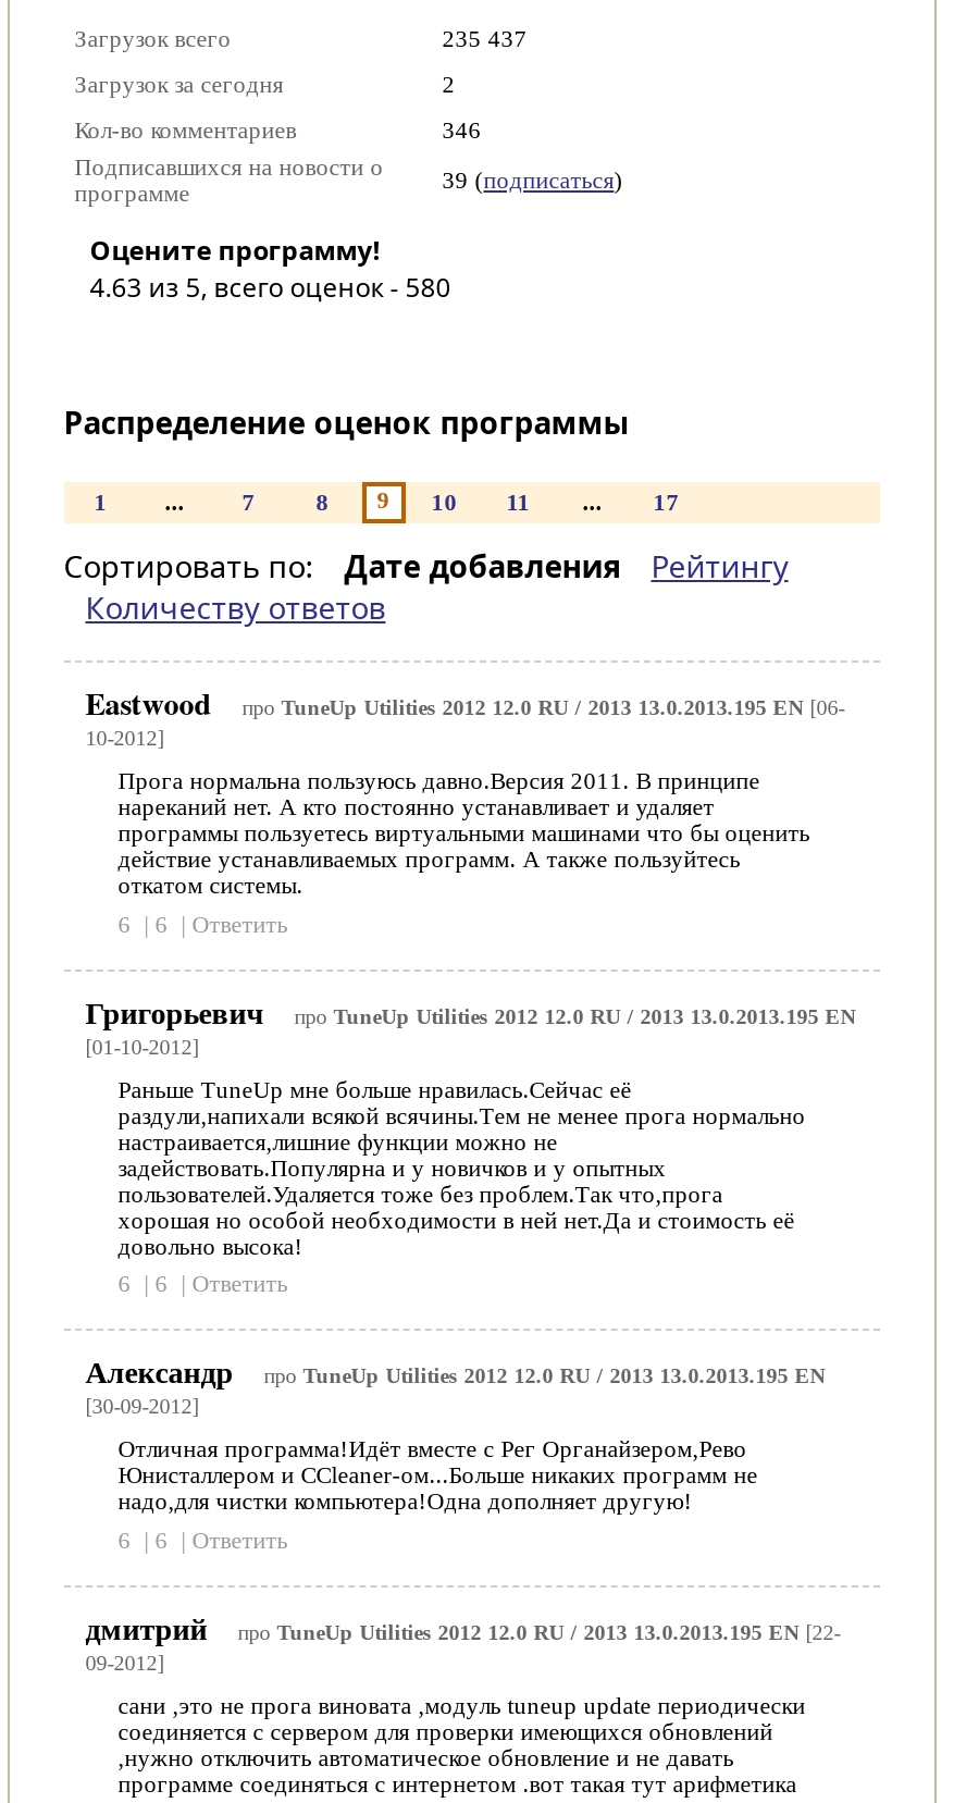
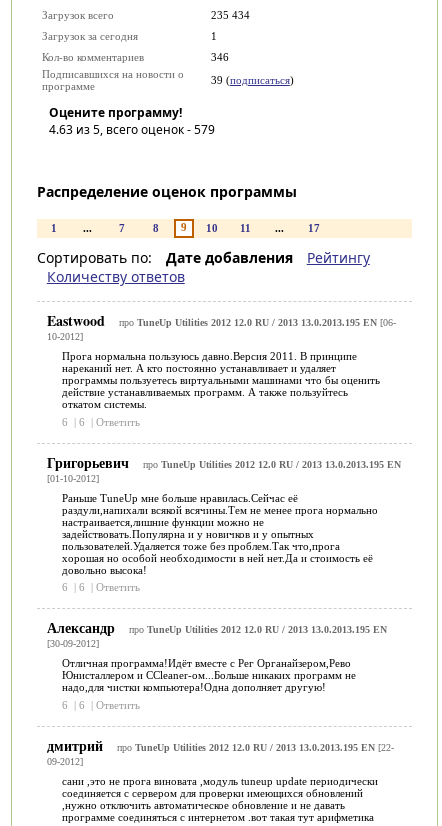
[442,25,527,51] 235 437 -> [211,9,250,21] 235 434
[442,71,455,97] 2 -> [211,30,217,42] 1
[90,269,451,306] 4.63 из 5, всего оценок - 580 -> [49,121,215,138] 4.63 из 5, всего оценок - 579

